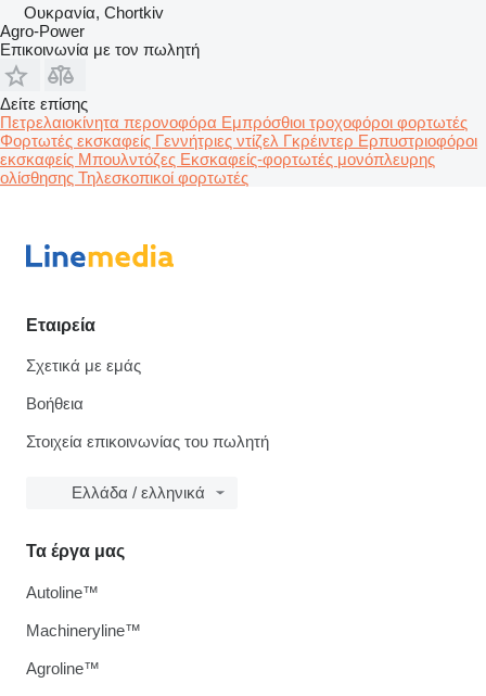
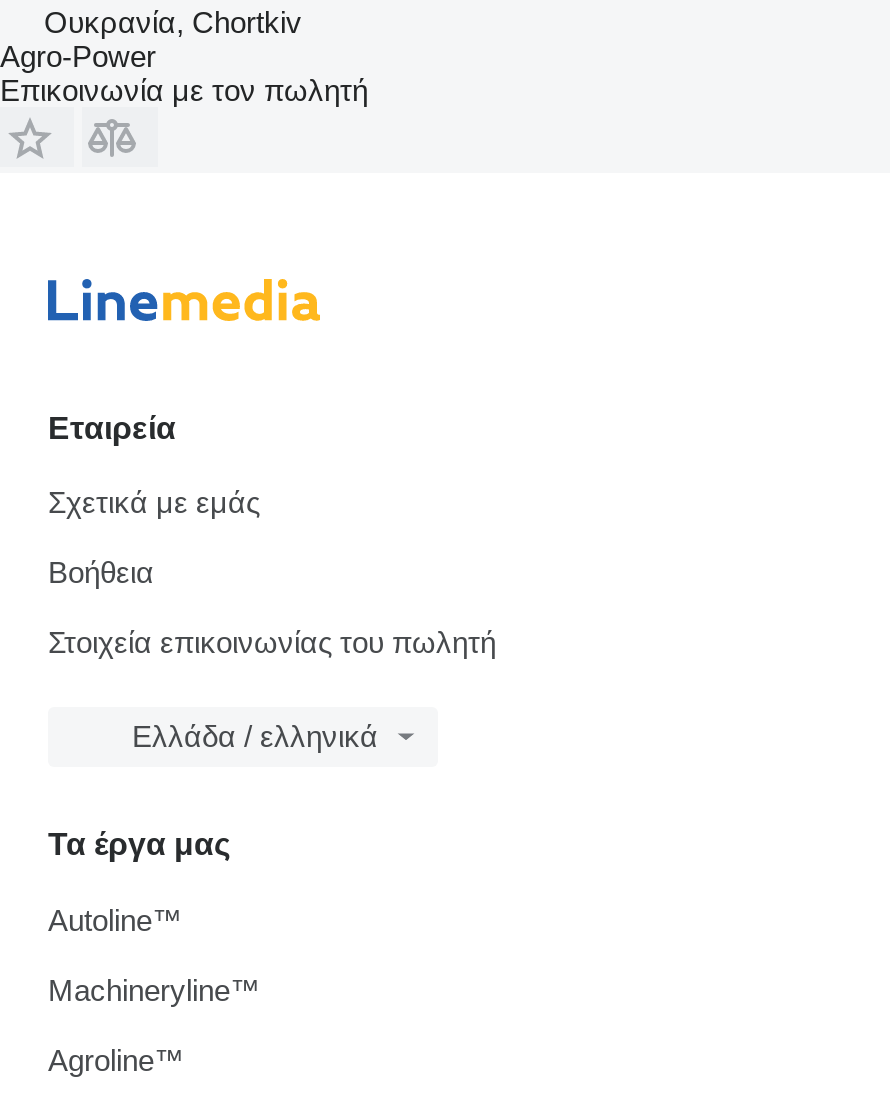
[0,94,477,186] Δείτε επίσης | Πετρελαιοκίνητα περονοφόρα Εμπρόσθιοι τροχοφόροι φορτωτές | Φορτωτές εκσκαφείςΓεννήτριες ντίζελΓκρέιντερΕρπυστριοφόροι | εκσκαφείςΜπουλντόζεςΕκσκαφείς-φορτωτές μονόπλευρης | ολίσθησηςΤηλεσκοπικοί φορτωτές -> none

